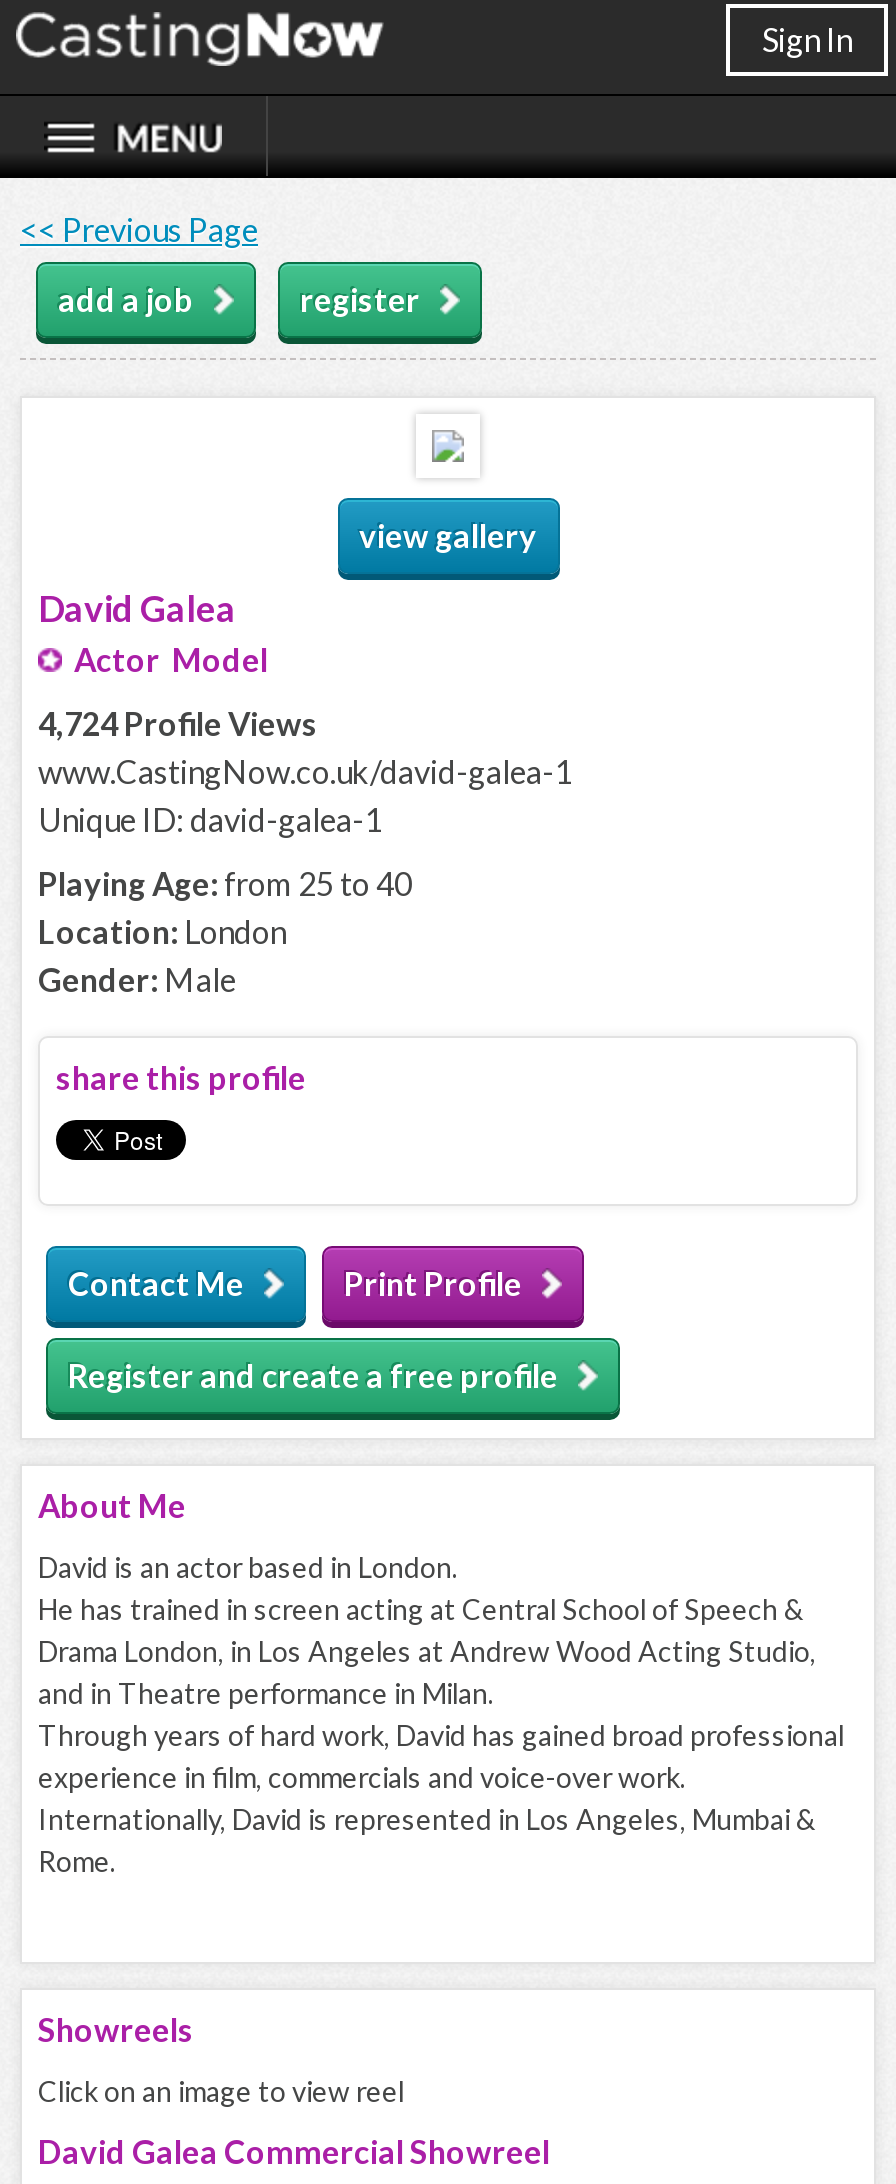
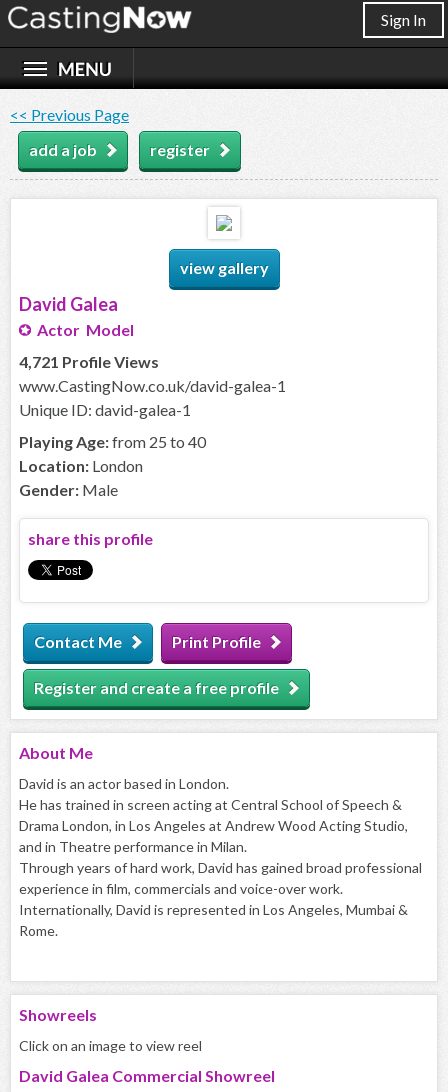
[38,705,318,743] 4,724 Profile Views -> [19,352,159,371] 4,721 Profile Views

